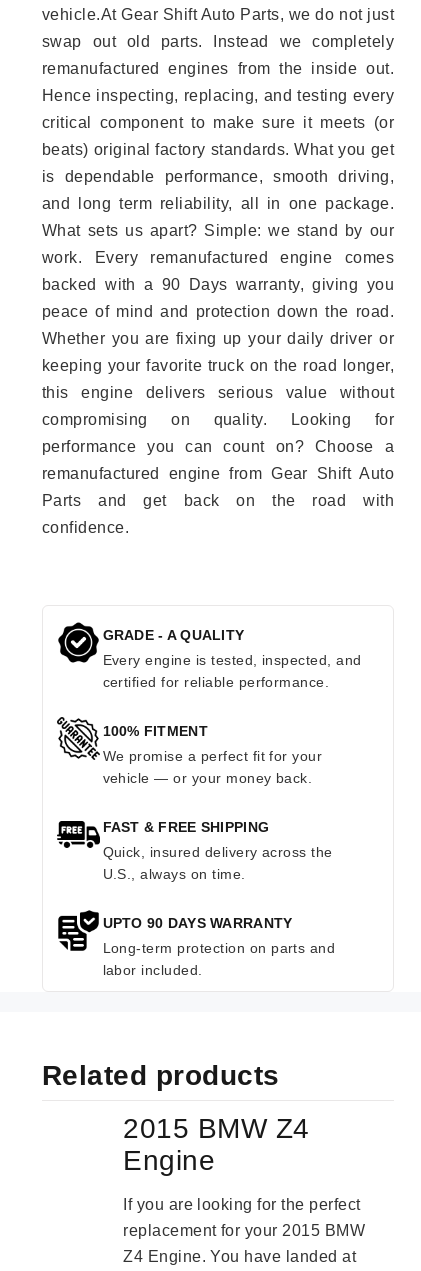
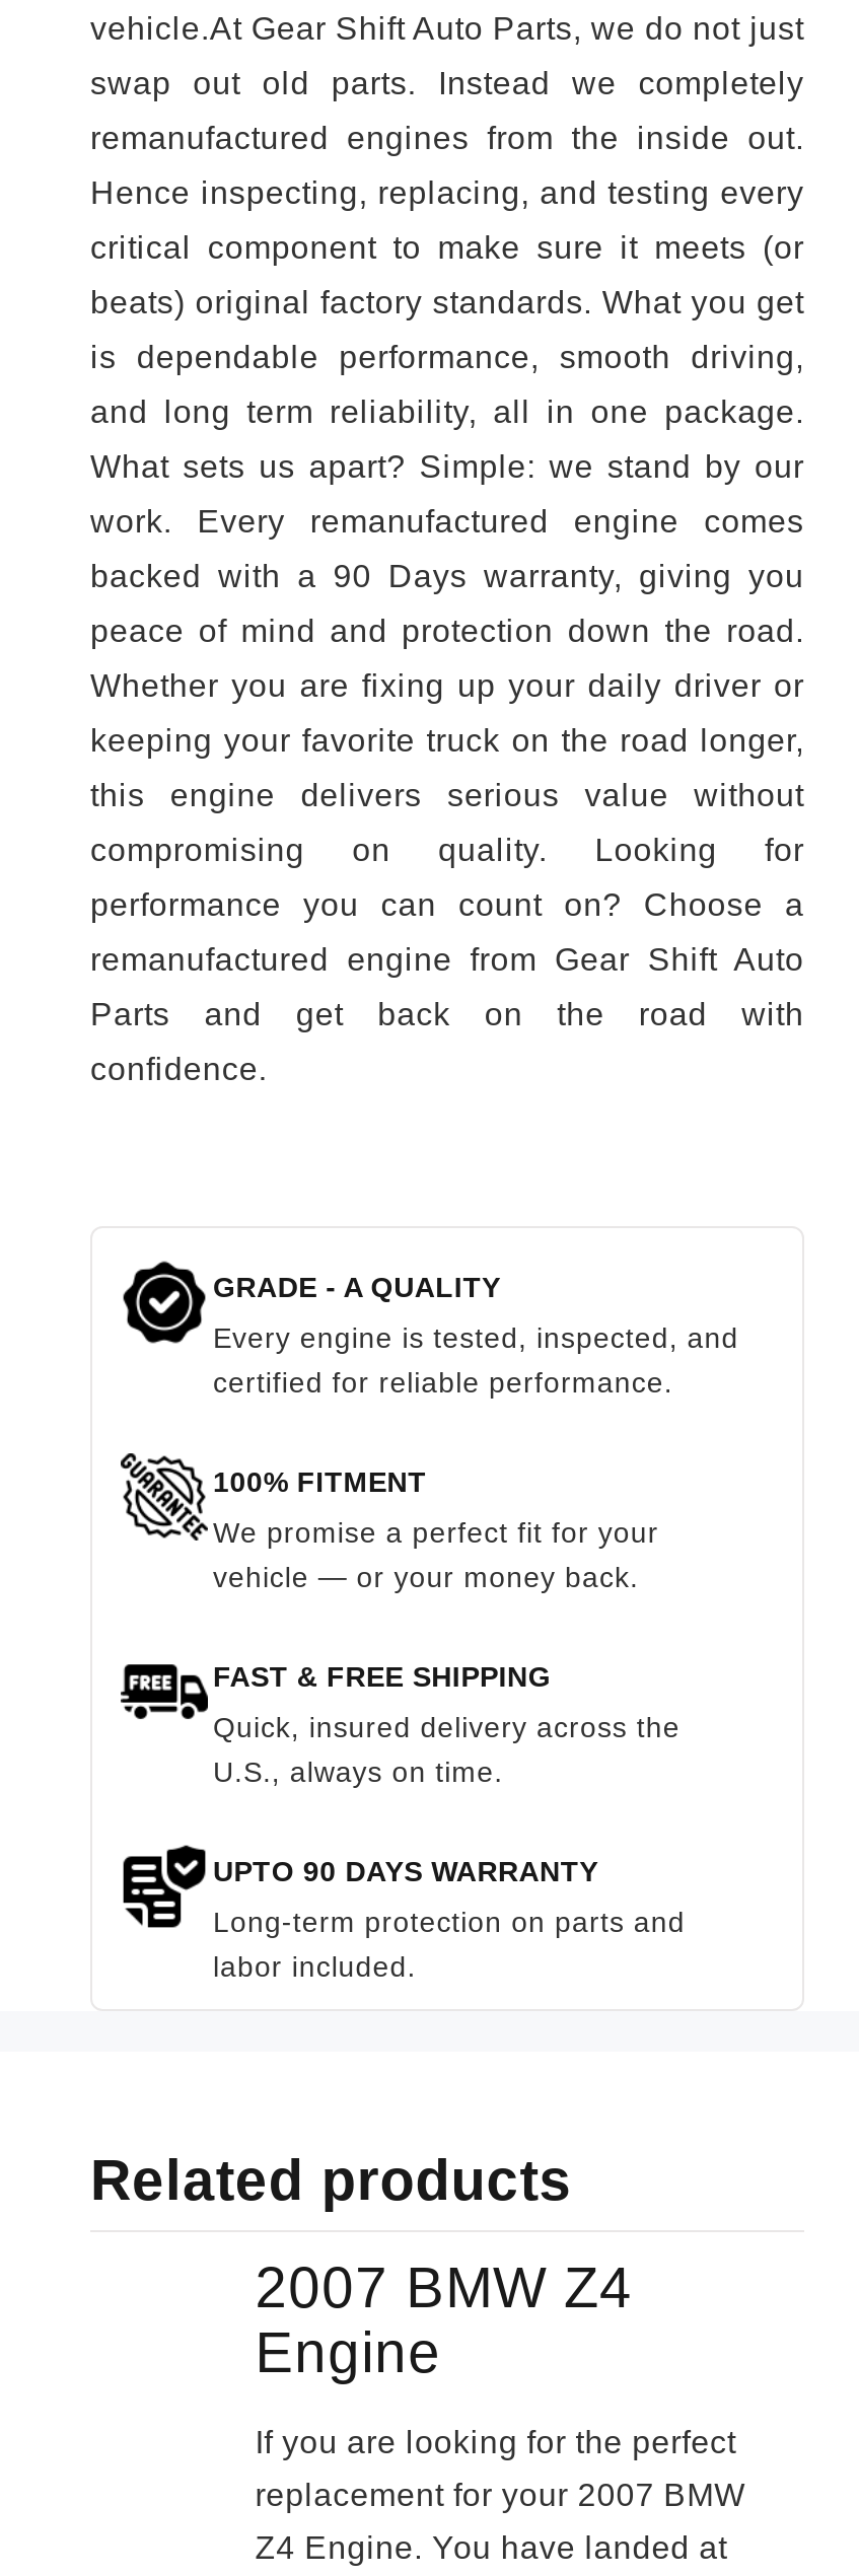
[123,1113,309,1144] 2015 BMW Z4 -> [255,2257,633,2320] 2007 BMW Z4
[123,1222,365,1239] replacement for your 2015 BMW -> [255,2478,746,2512] replacement for your 2007 BMW

